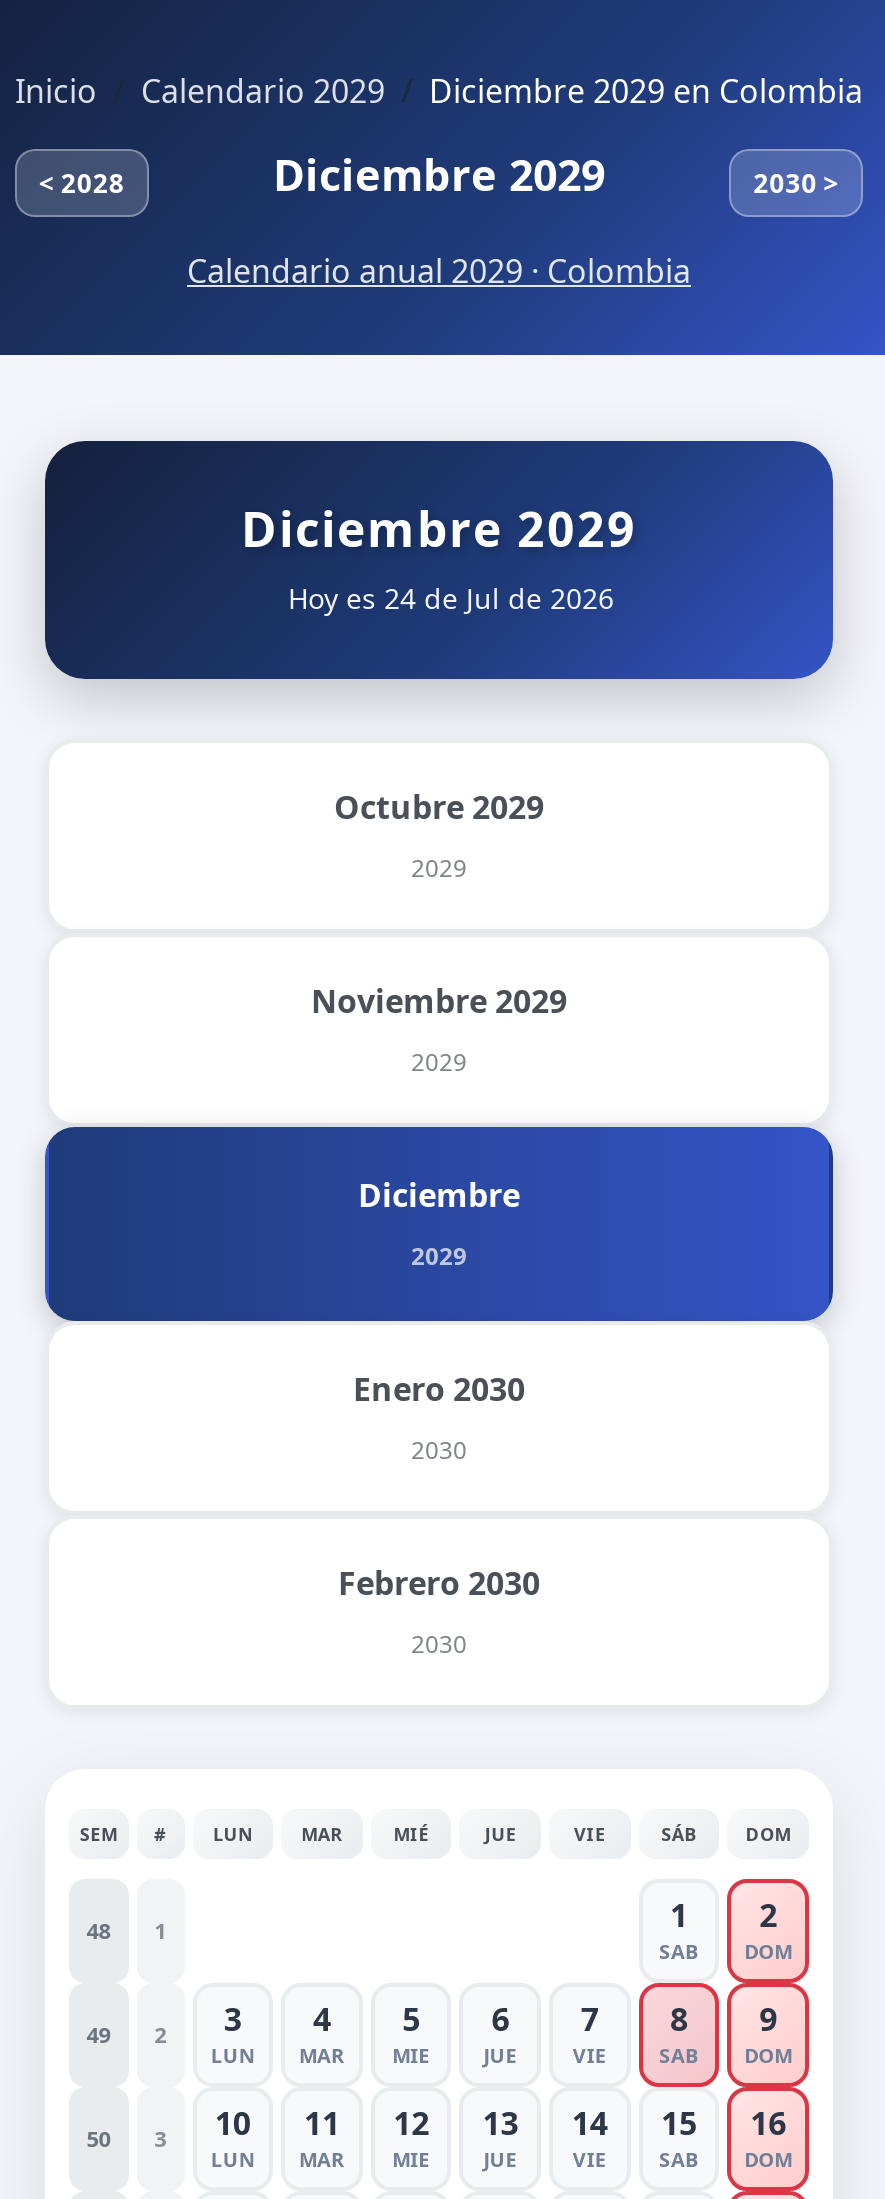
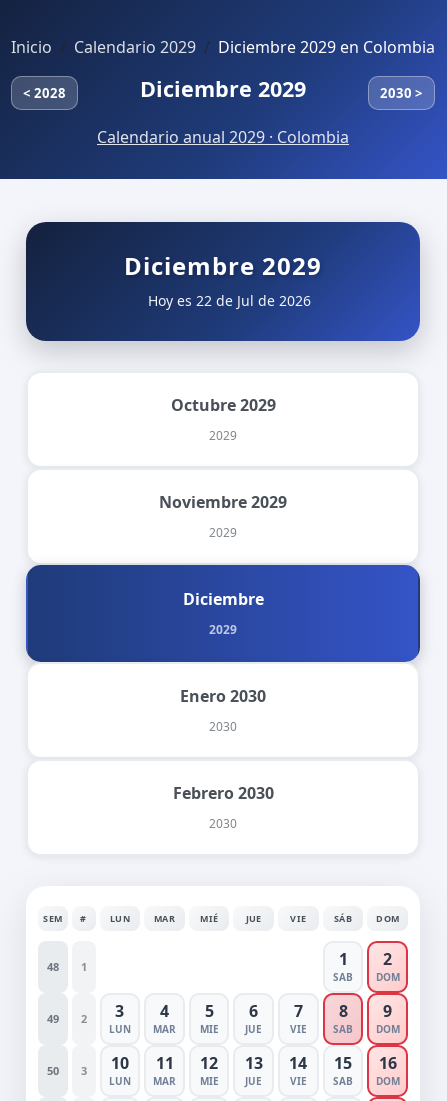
[280,579,614,617] Hoy es 24 de Jul de 2026 -> [143,291,310,310] Hoy es 22 de Jul de 2026

